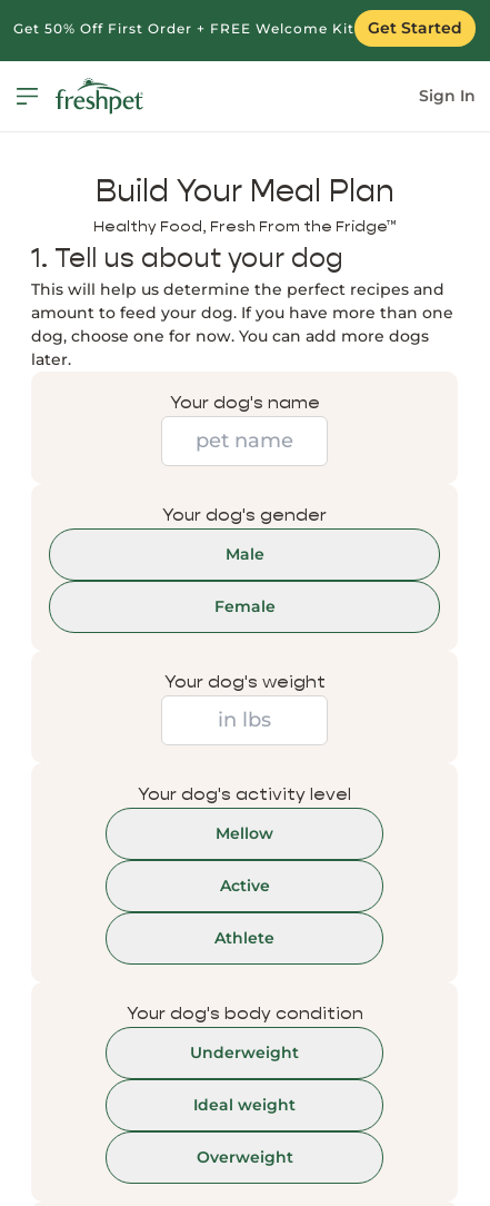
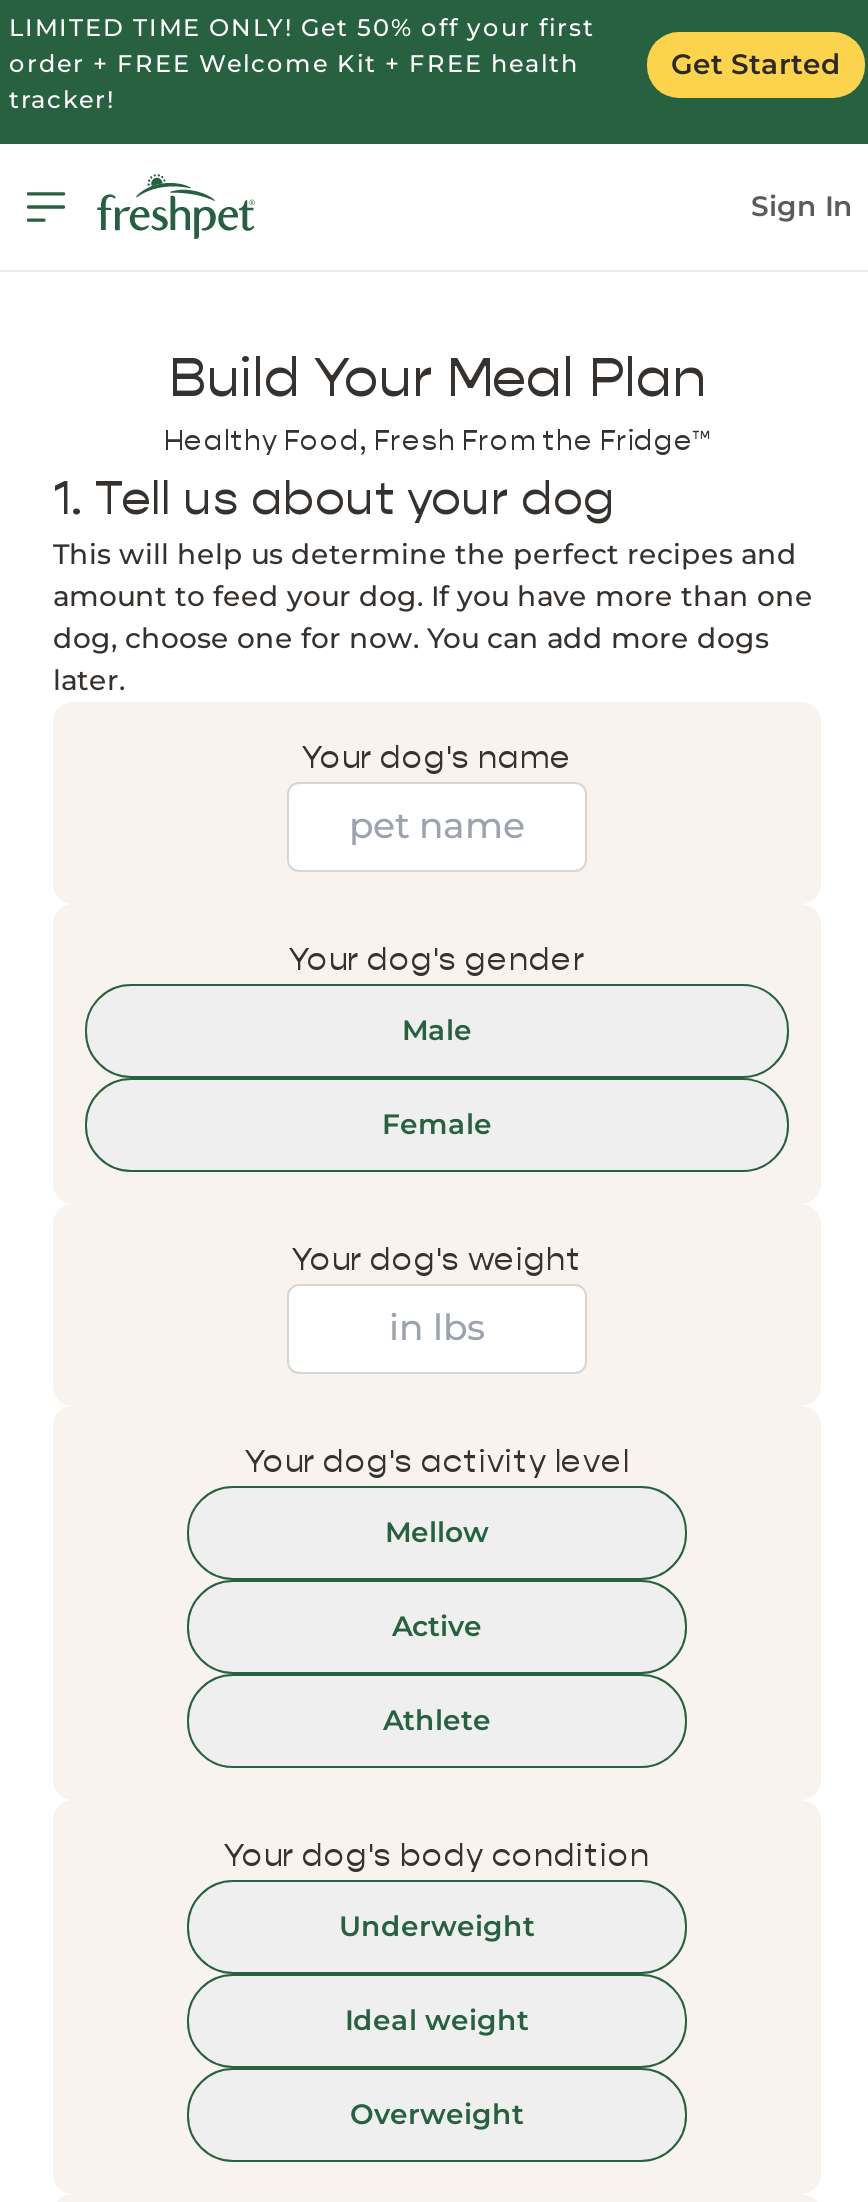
[13,19,354,36] Get 50% Off First Order + FREE Welcome Kit -> [9,12,595,114] LIMITED TIME ONLY! Get 50% off your first | order + FREE Welcome Kit + FREE health | tracker!

